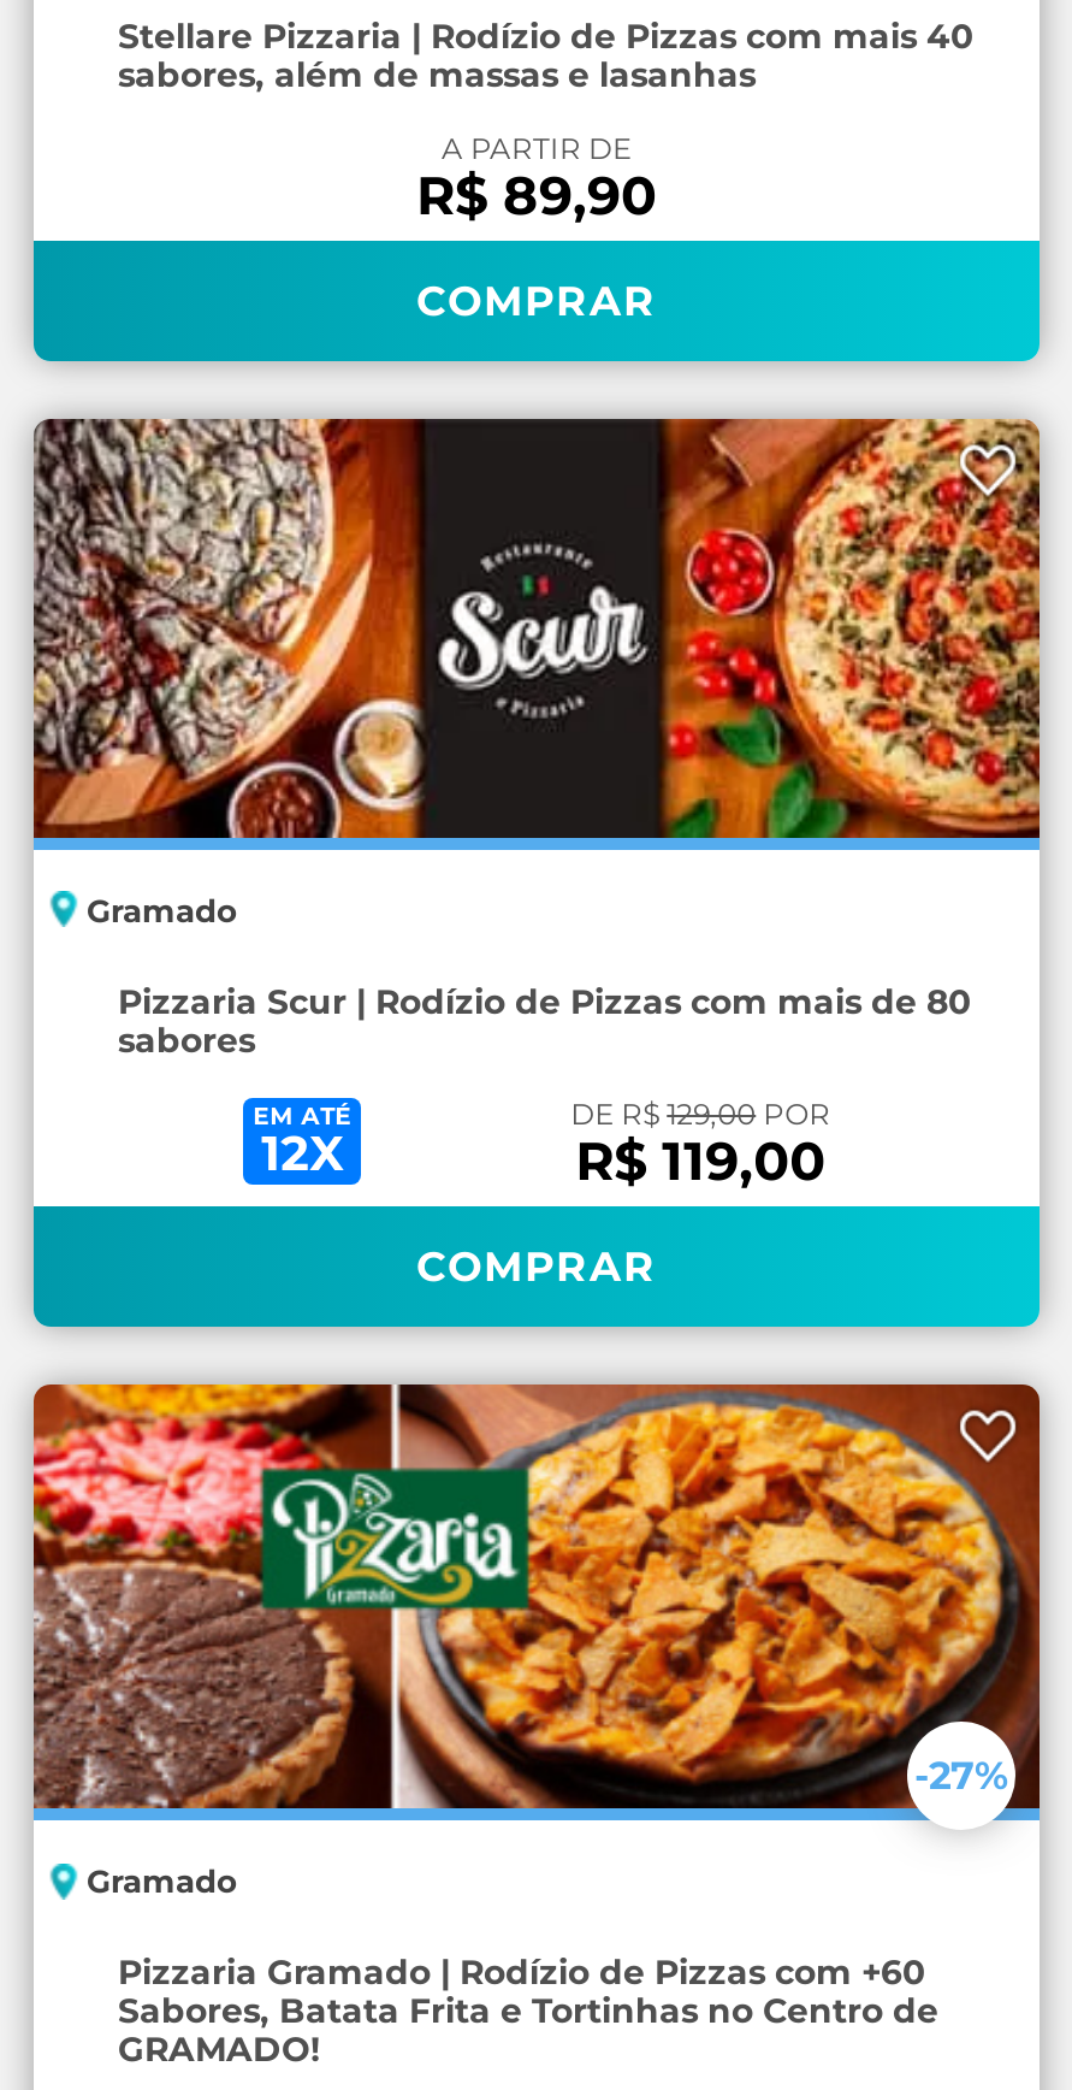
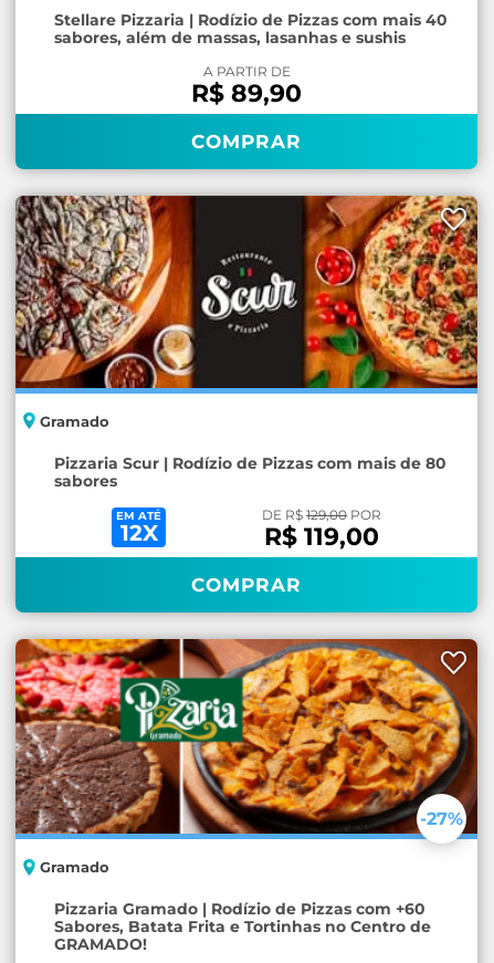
[118,52,756,96] sabores, além de massas e lasanhas -> [54,27,406,47] sabores, além de massas, lasanhas e sushis

